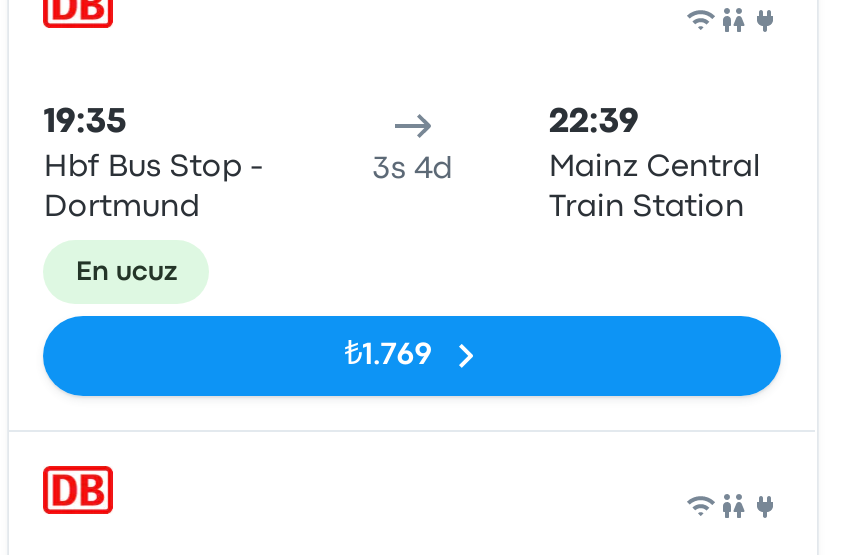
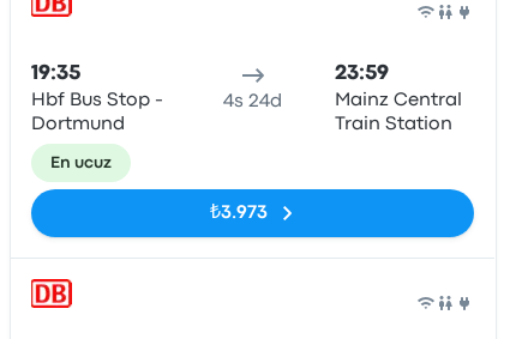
[549,108,639,138] 22:39 -> [335,65,389,83] 23:59
[373,156,453,184] 3s 4d -> [224,93,282,110] 4s 24d
[345,342,433,370] ₺1.769 -> [210,205,267,222] ₺3.973

